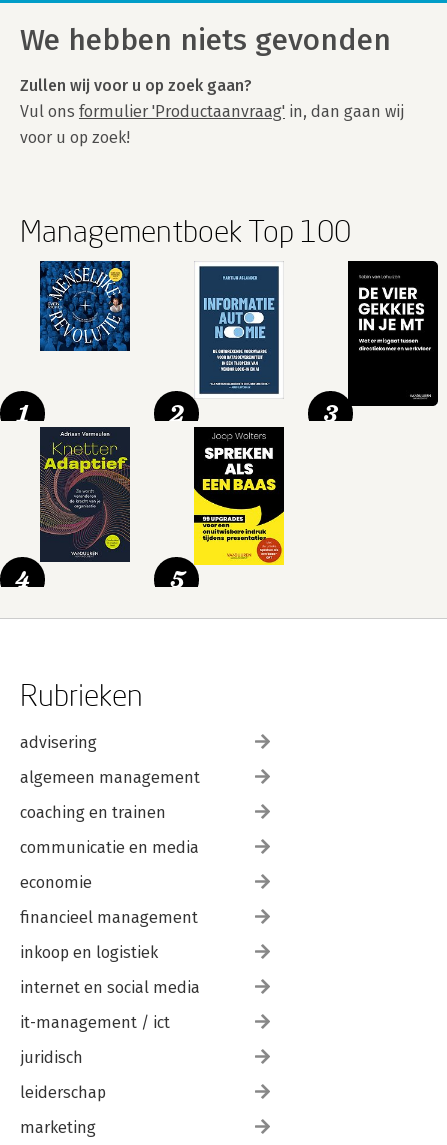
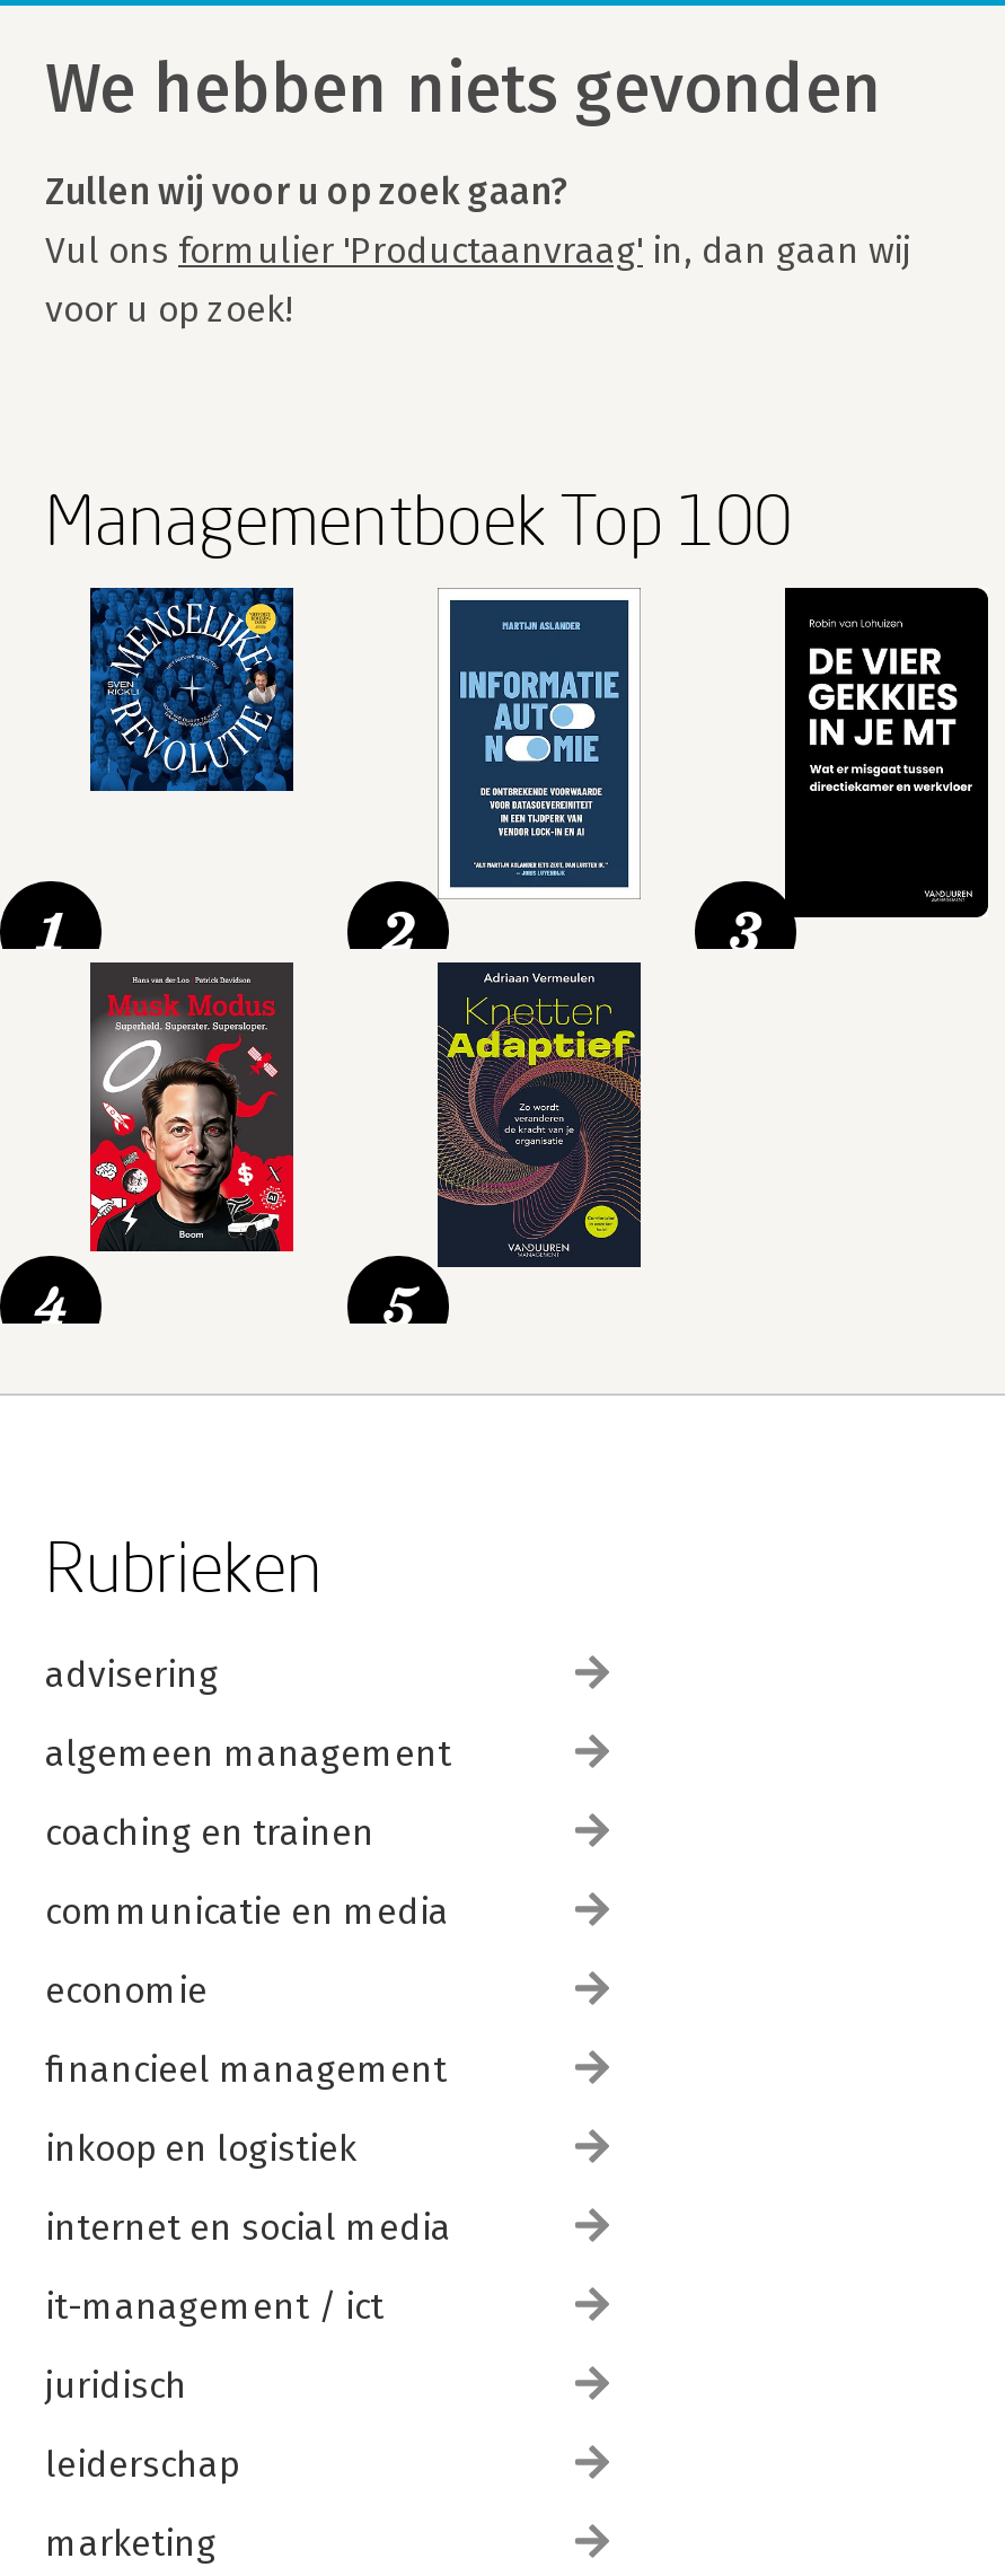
[39,429,131,563] [image] -> [88,965,296,1267] [image]
[193,427,285,566] [image] -> [435,962,643,1274] [image]

